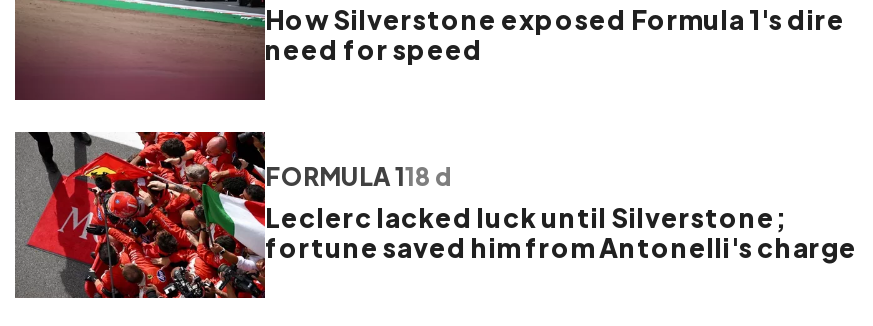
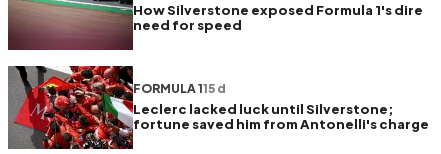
[265,163,453,193] FORMULA 118 d -> [133,81,226,96] FORMULA 115 d

